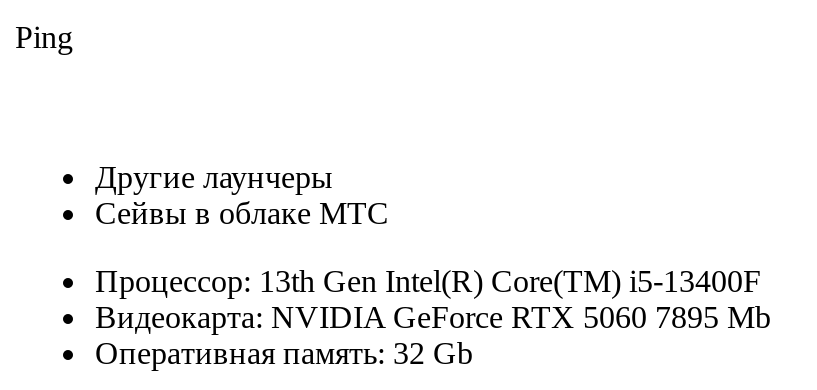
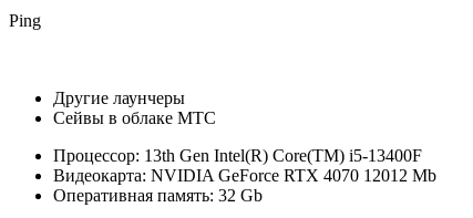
[95,300,771,334] Видеокарта: NVIDIA GeForce RTX 5060 7895 Mb -> [53,166,436,185] Видеокарта: NVIDIA GeForce RTX 4070 12012 Mb

